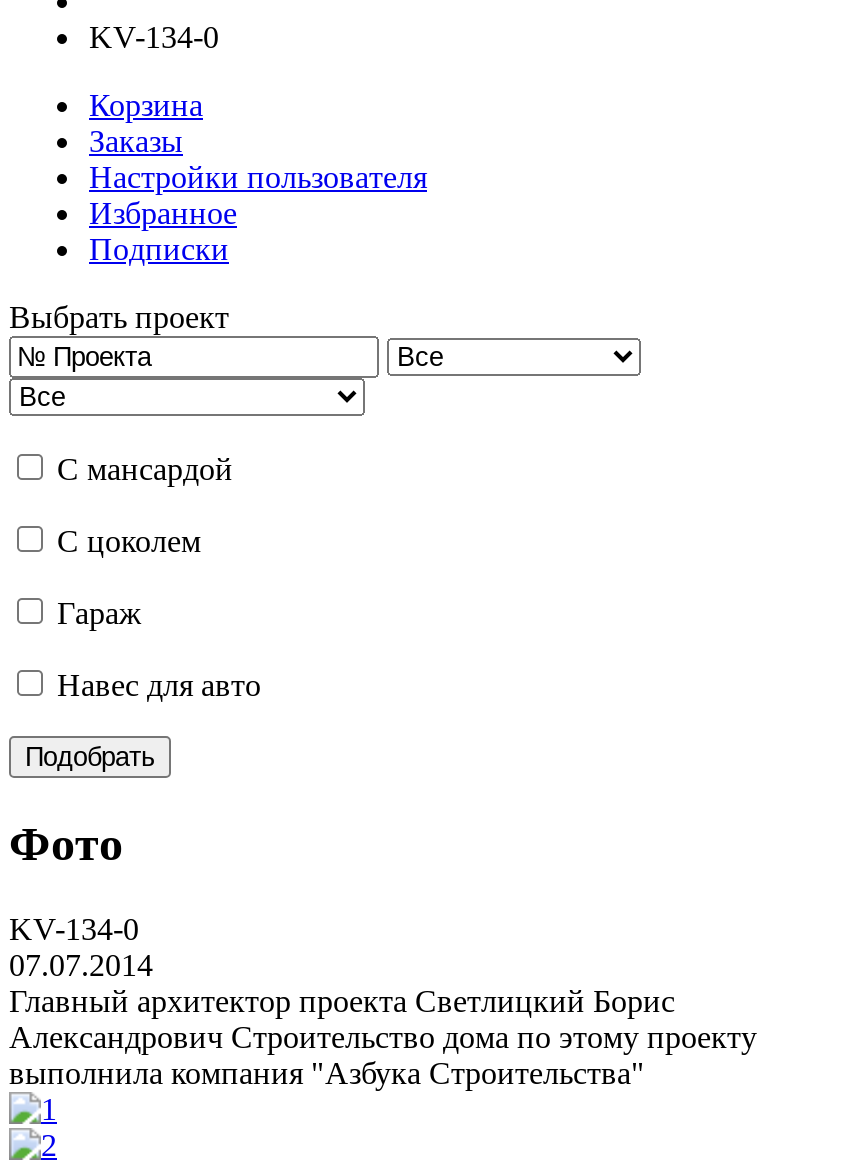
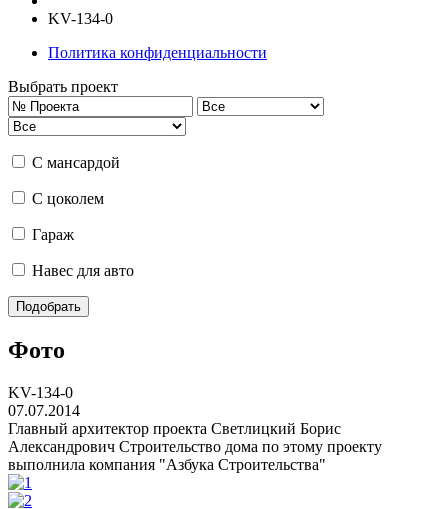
[89,88,427,266] Корзина | Заказы | Настройки пользователя | Избранное | Подписки -> [48,44,267,61] Политика конфиденциальности

